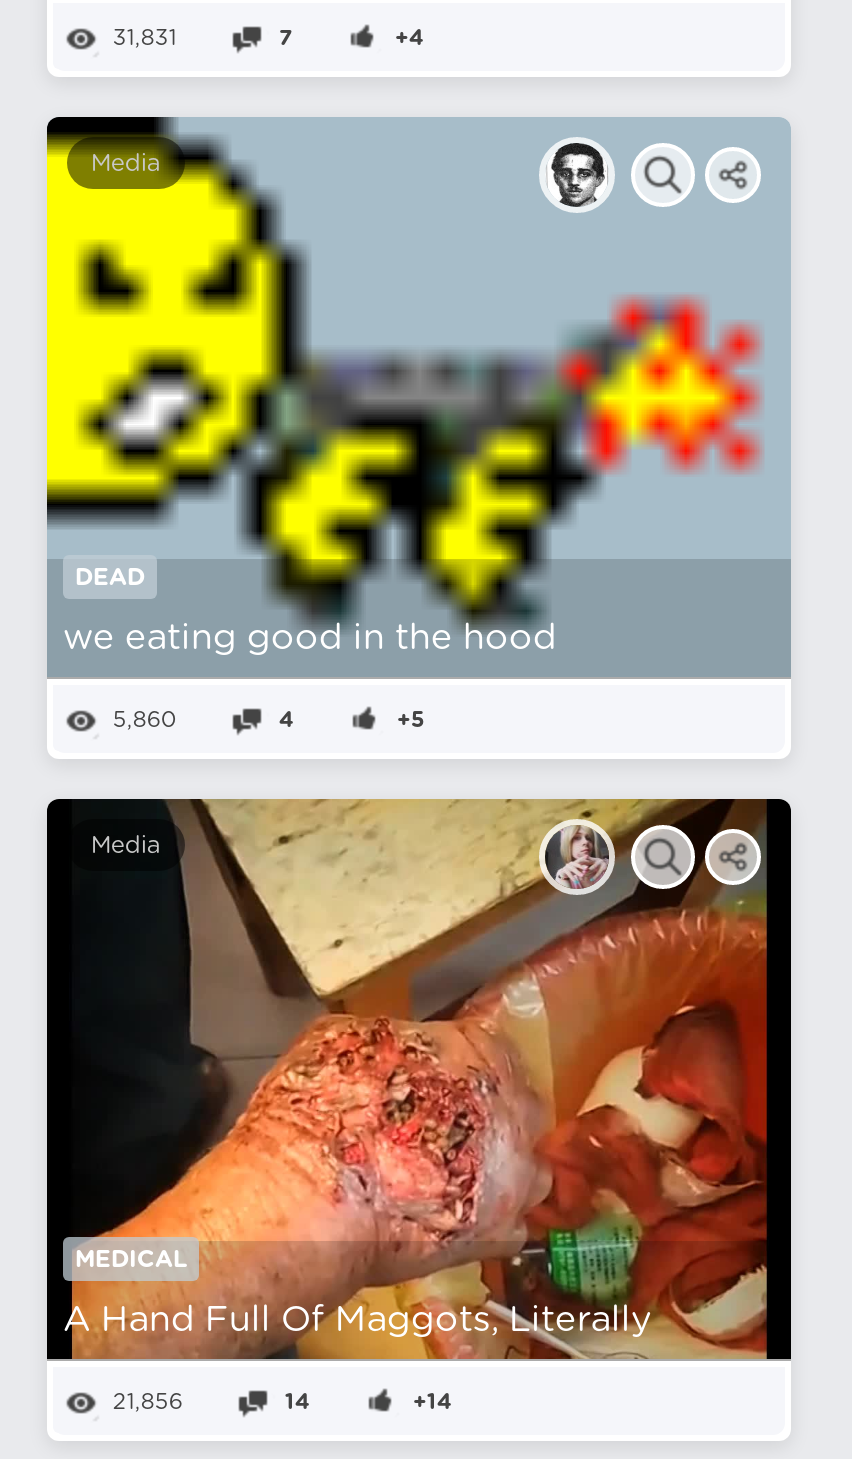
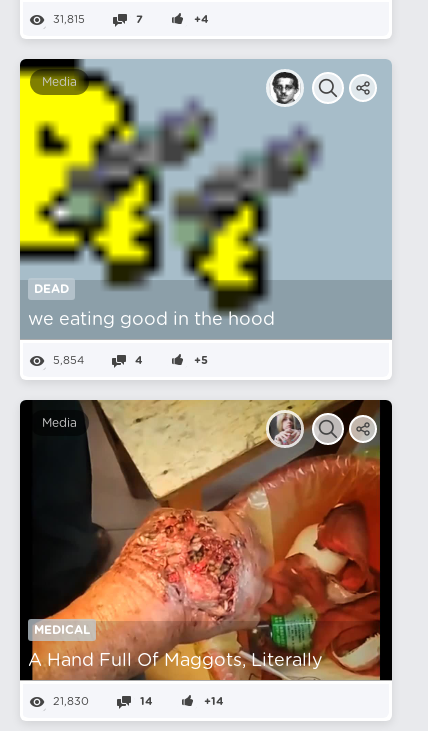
[113,27,177,49] 31,831 -> [53,14,85,25] 31,815
[135,197,761,617] [image] -> [63,97,376,309] [image]
[113,709,177,731] 5,860 -> [53,355,84,366] 5,854
[113,1391,183,1413] 21,856 -> [53,696,89,707] 21,830

